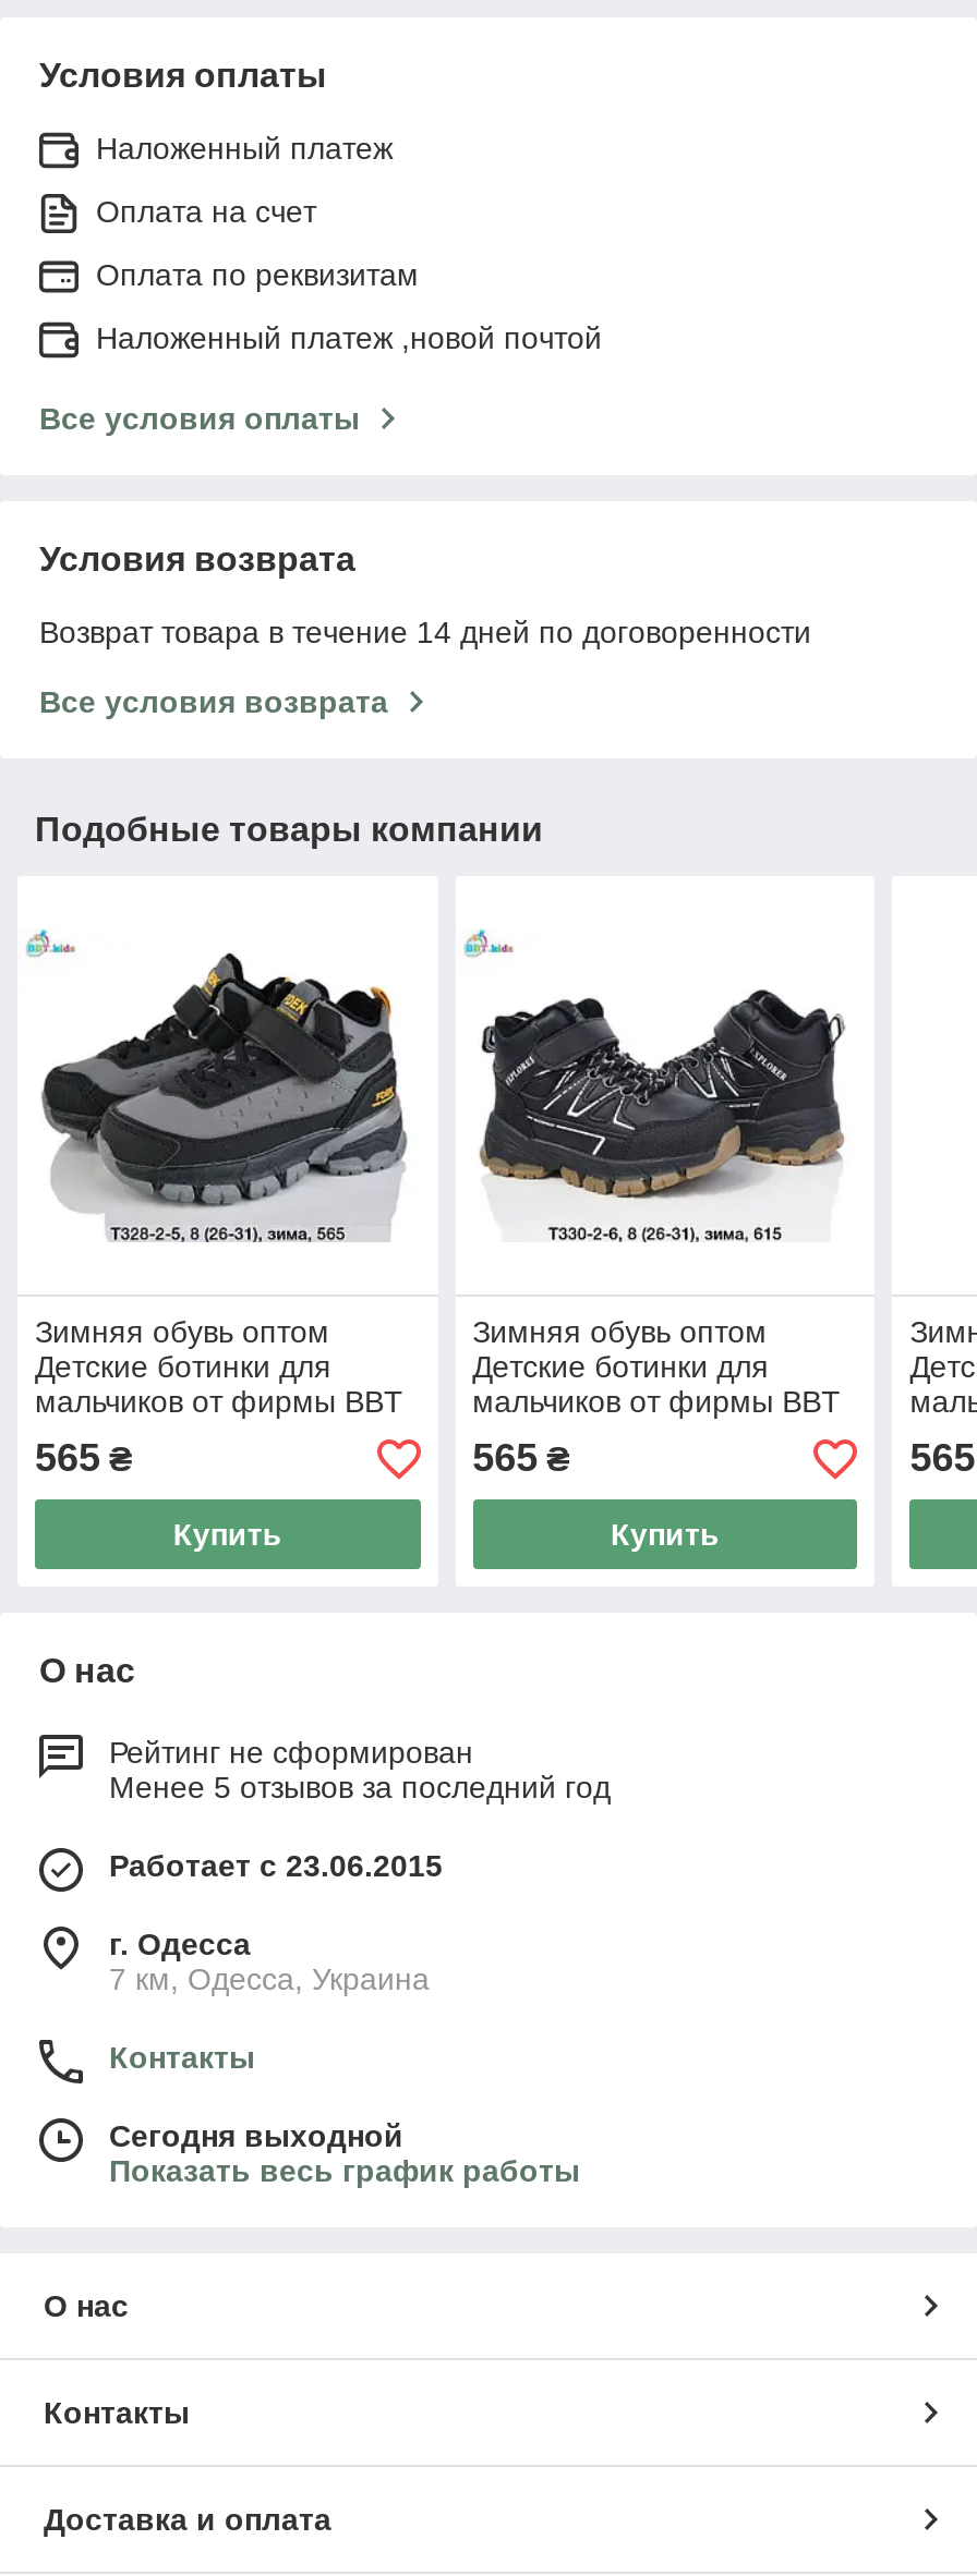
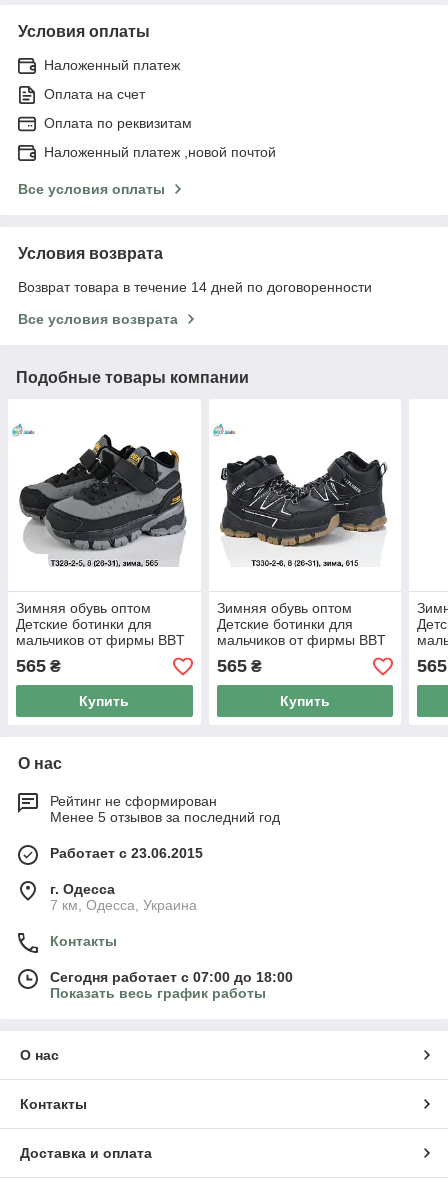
[109,2119,403,2154] Сегодня выходной -> [50,969,293,985] Сегодня работает с 07:00 до 18:00

